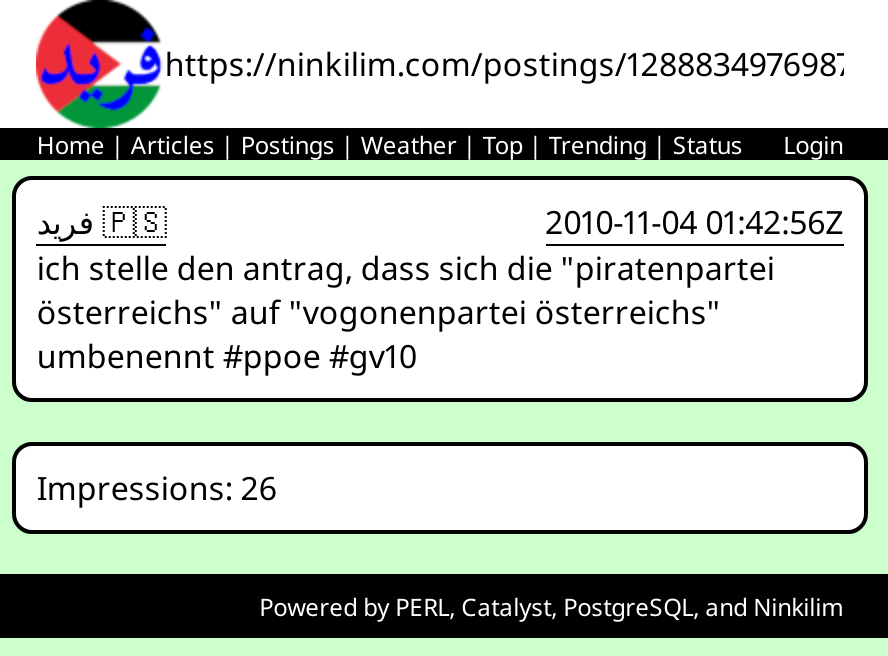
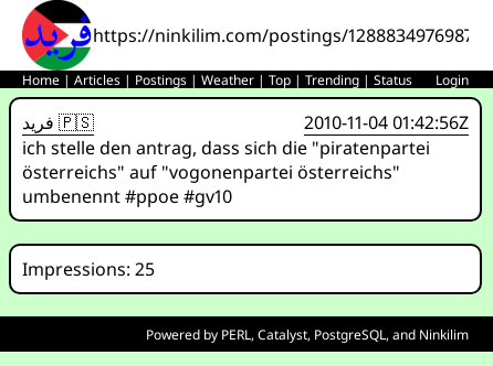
[37,466,277,510] Impressions: 26 -> [23,257,155,281] Impressions: 25

